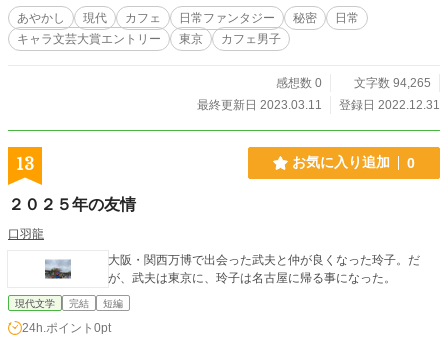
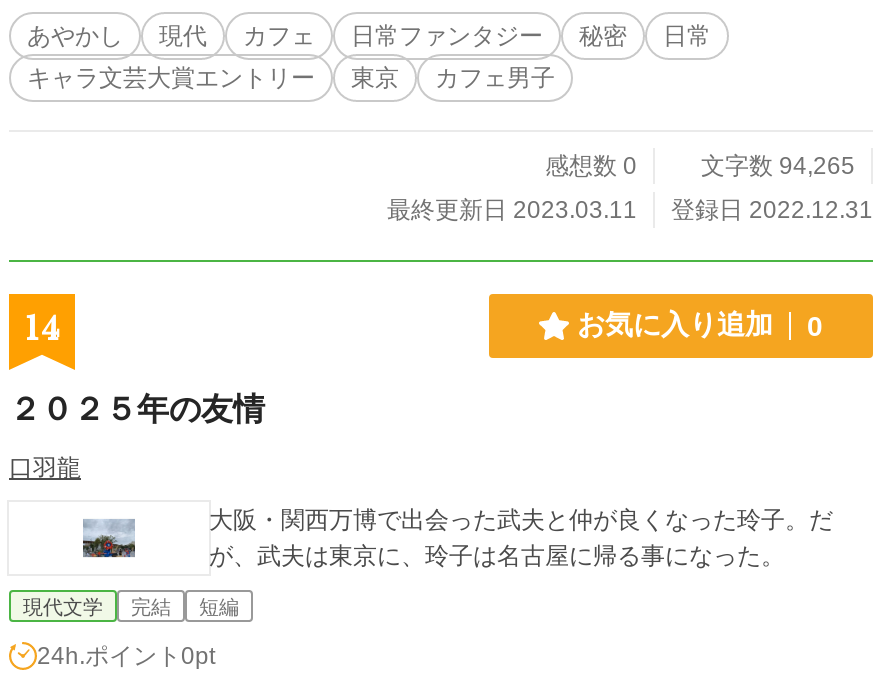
[16,154,34,174] 13 -> [25,308,59,348] 14

